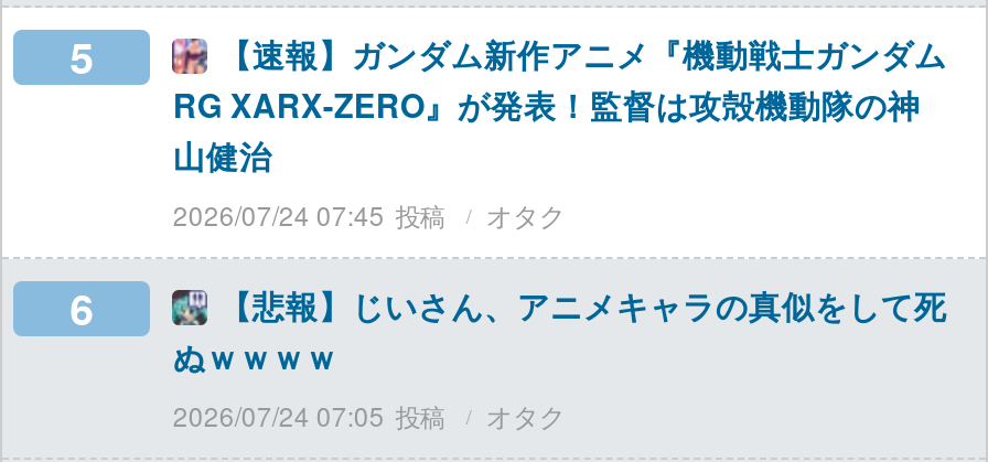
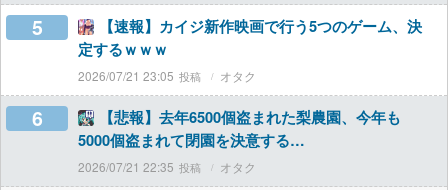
[173,30,947,233] 【速報】ガンダム新作アニメ『機動戦士ガンダム | RG XARX-ZERO』が発表！監督は攻殻機動隊の神 | 山健治 | 2026/07/24 07:45 -> [78,15,422,84] 【速報】カイジ新作映画で行う5つのゲーム、決 | 定するｗｗｗ | 2026/07/21 23:05
[173,281,947,433] 【悲報】じいさん、アニメキャラの真似をして死 | ぬｗｗｗｗ | 2026/07/24 07:05 -> [78,106,401,175] 【悲報】去年6500個盗まれた梨農園、今年も | 5000個盗まれて閉園を決意する… | 2026/07/21 22:35

